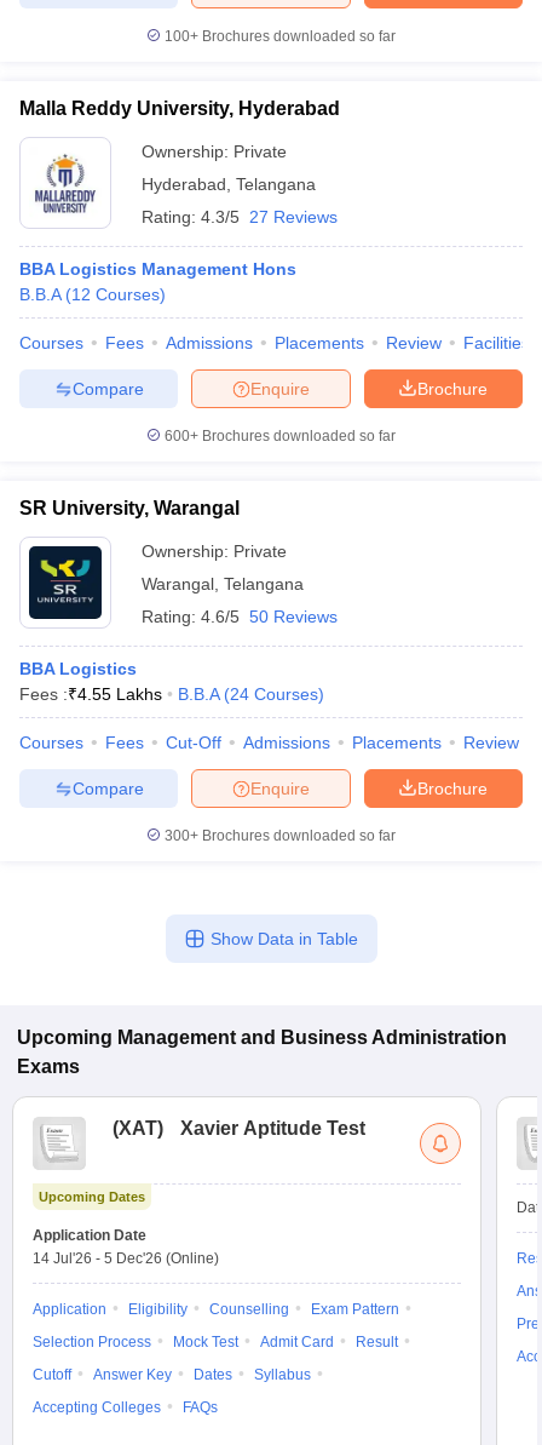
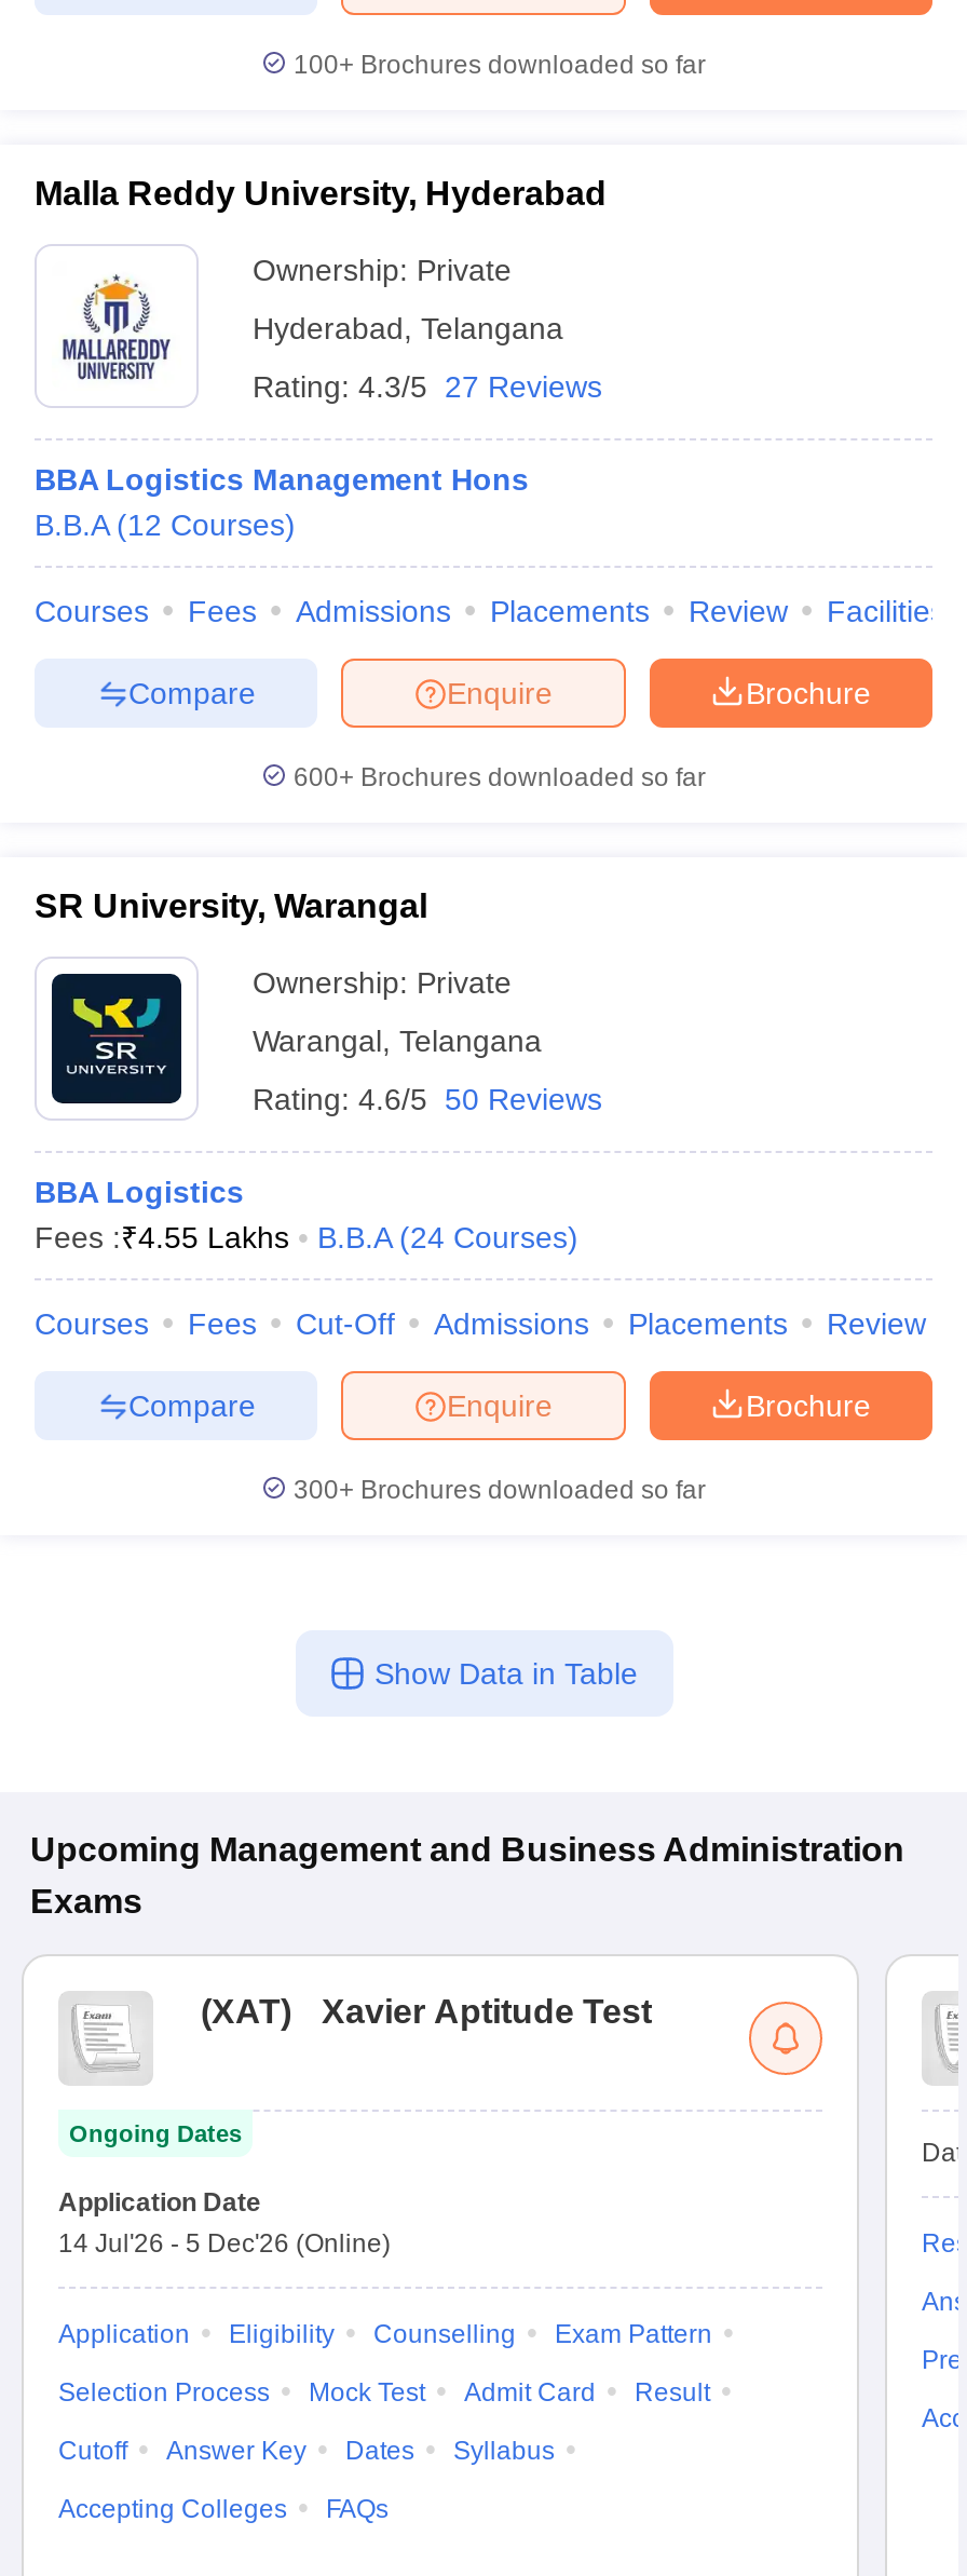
[39,1189,145,1204] Upcoming Dates -> [69,2120,242,2146] Ongoing Dates

